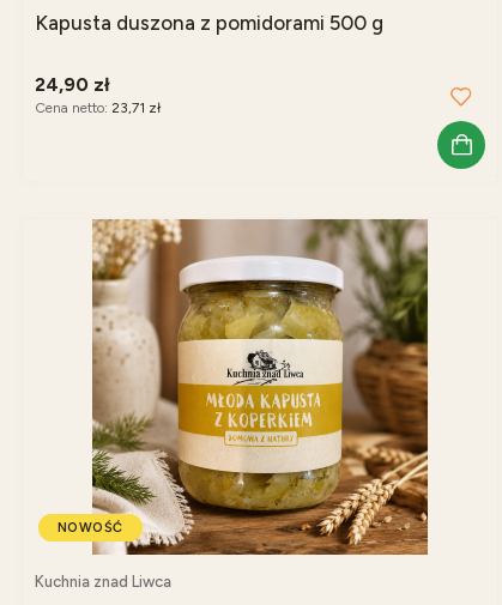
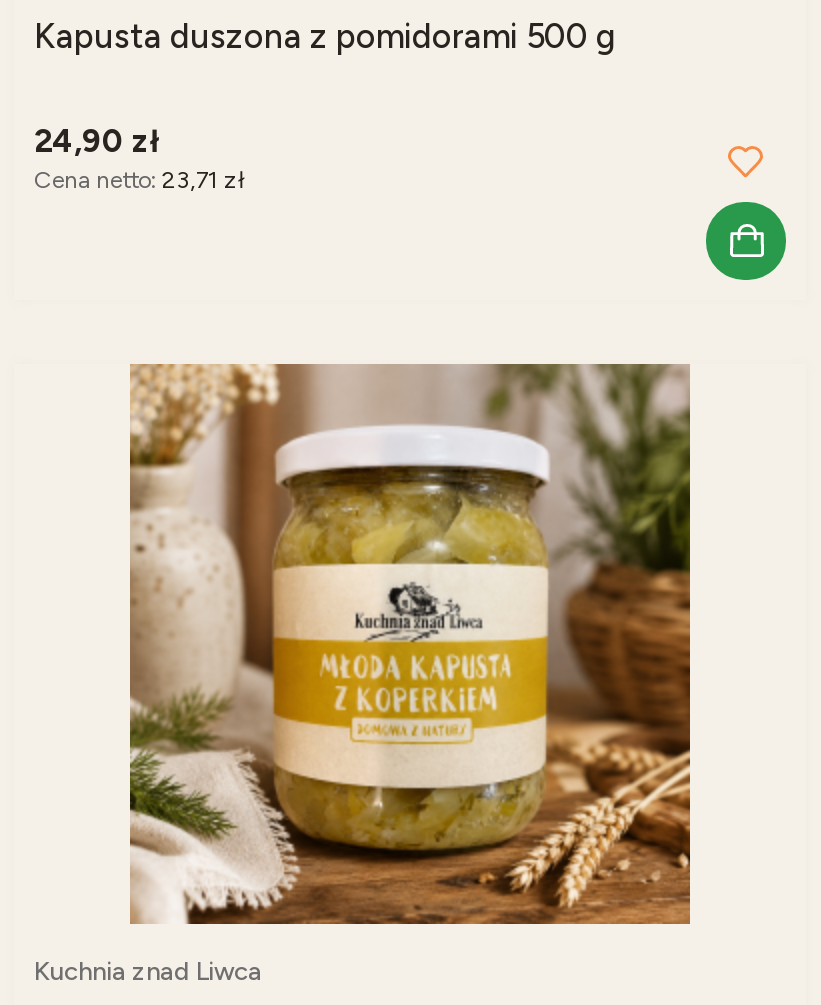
[58,519,123,535] NOWOŚĆ -> none

